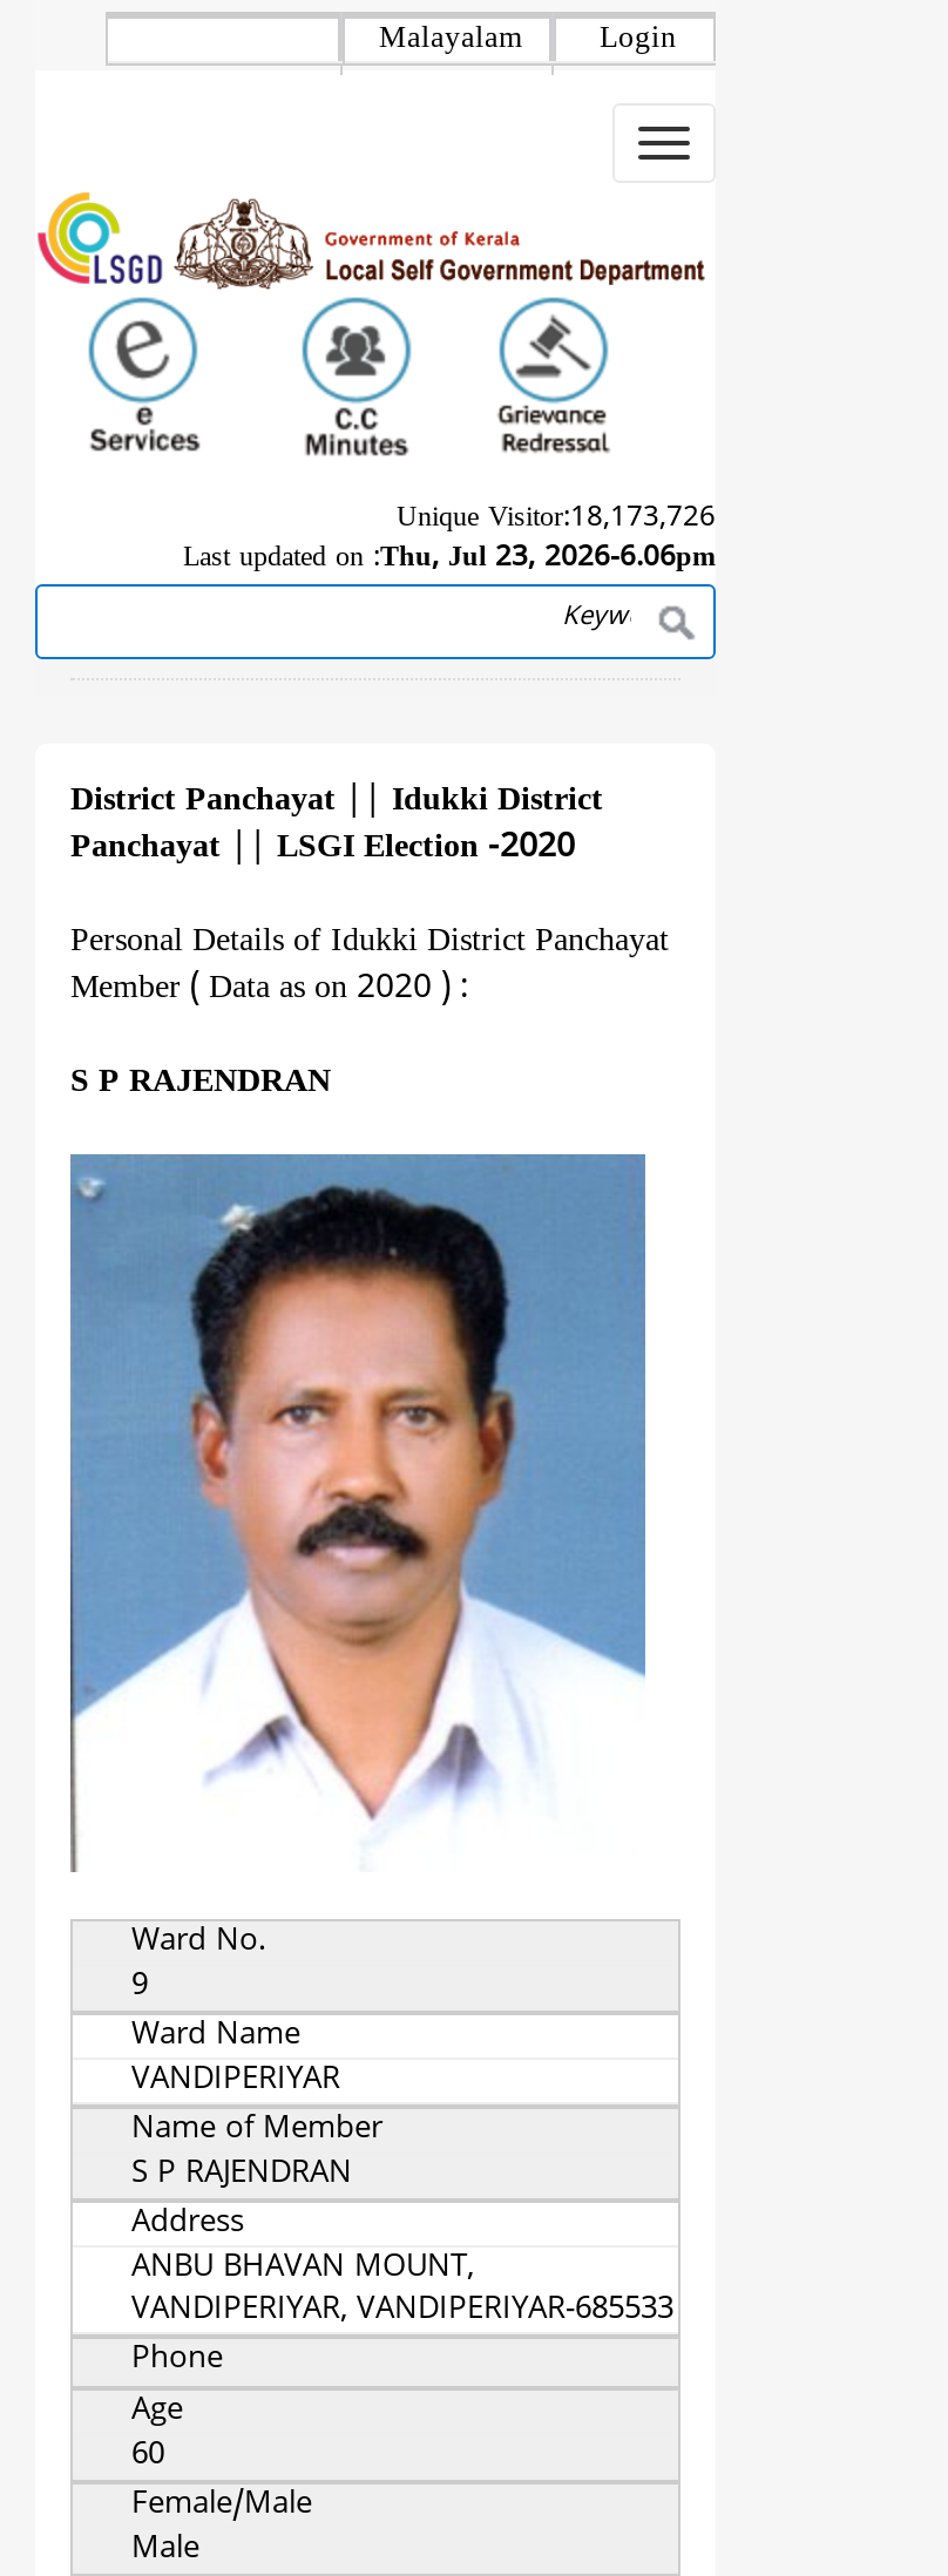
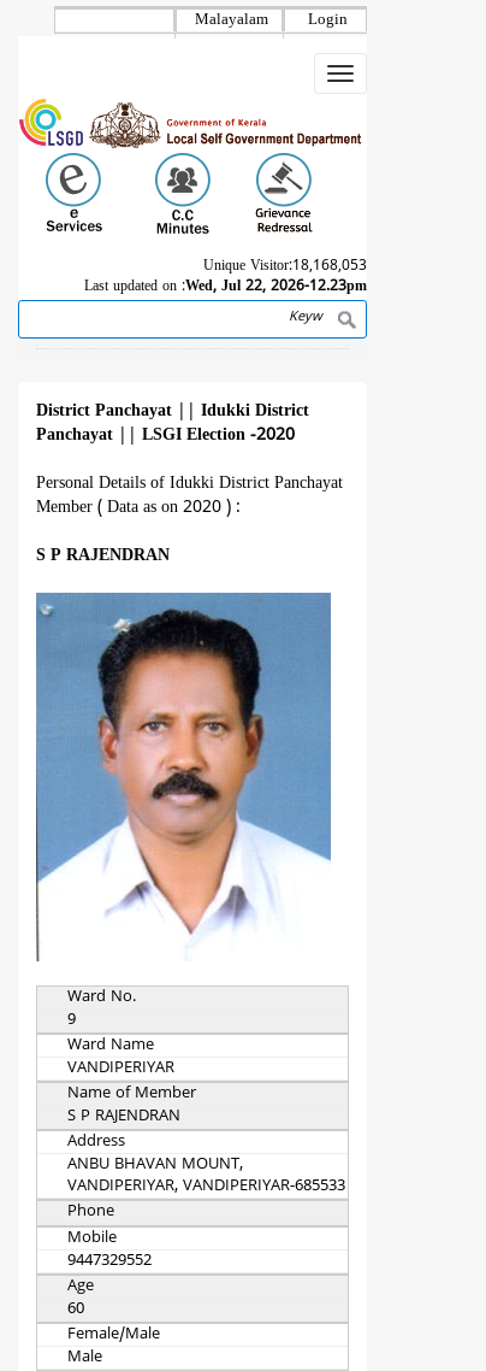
[397,503,716,538] Unique Visitor:18,173,726 -> [203,258,367,276] Unique Visitor:18,168,053
[183,543,716,578] Last updated on : Thu, Jul 23, 2026-6.06pm -> [84,279,367,297] Last updated on : Wed, Jul 22, 2026-12.23pm
none -> [67,1229,152,1271] Mobile | 9447329552

